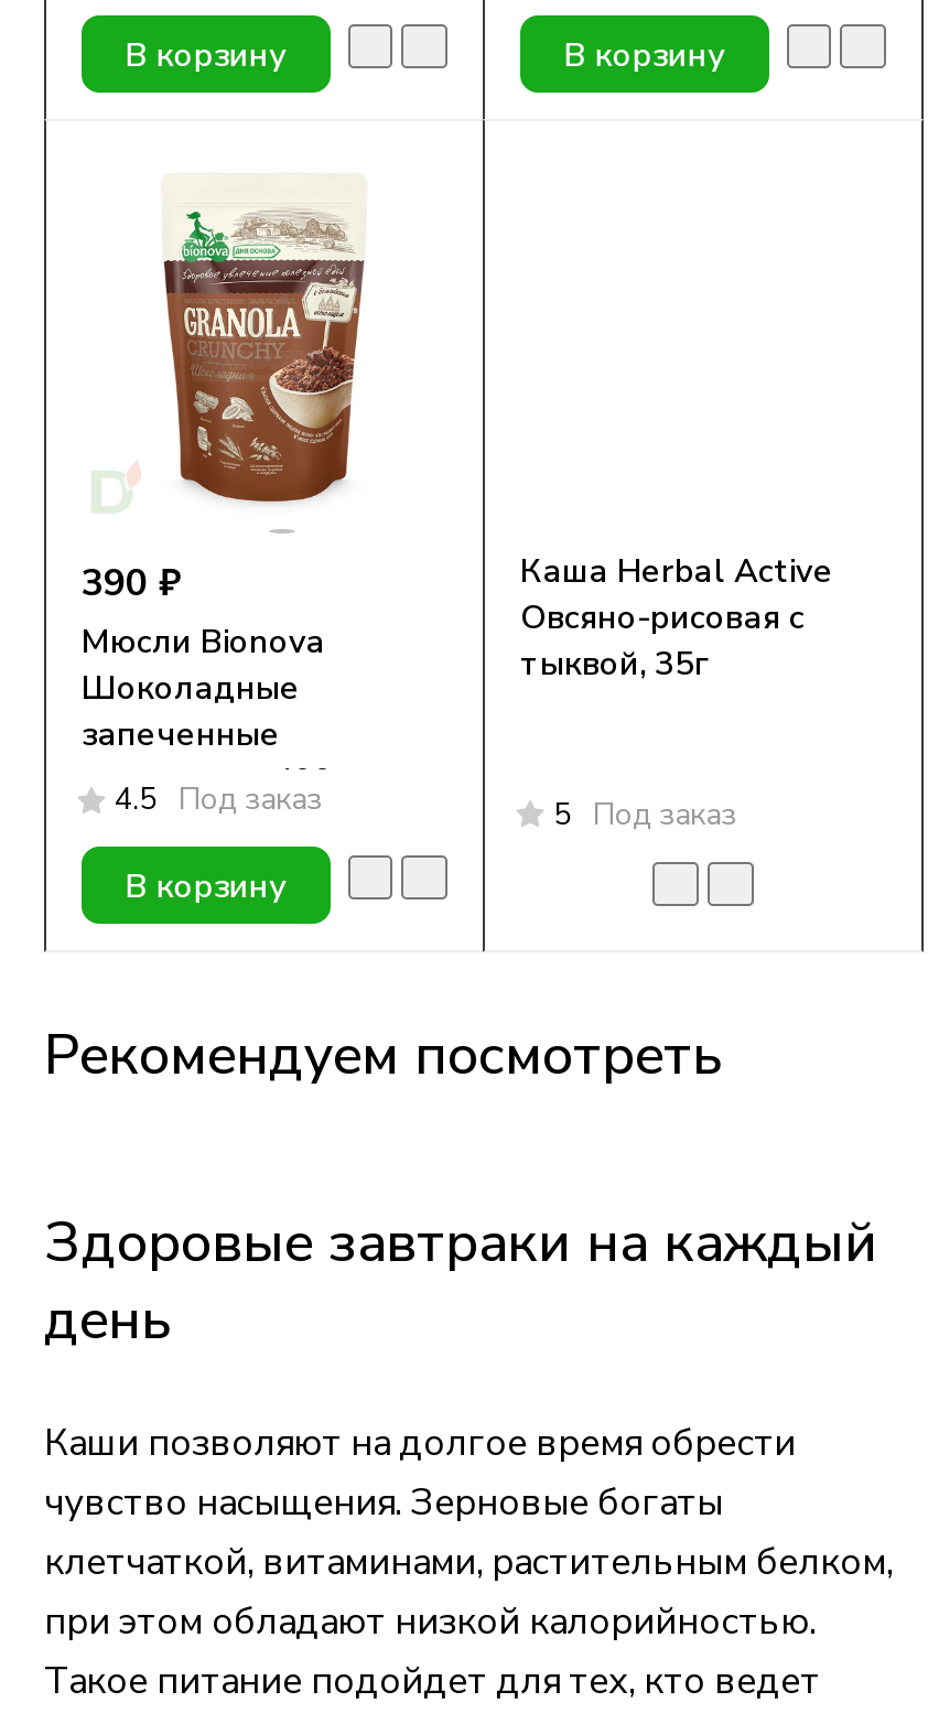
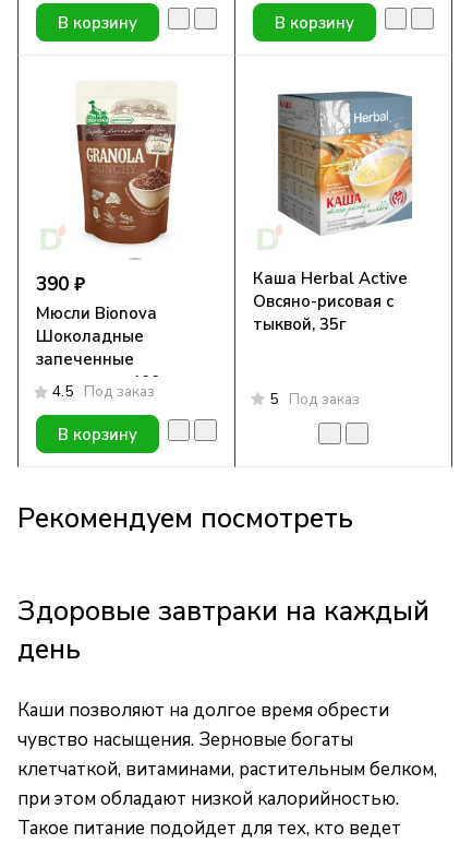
none -> [258,91,413,249] [image]

